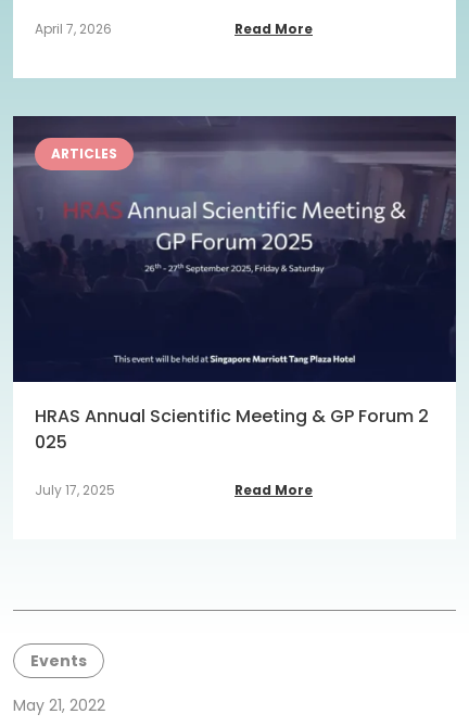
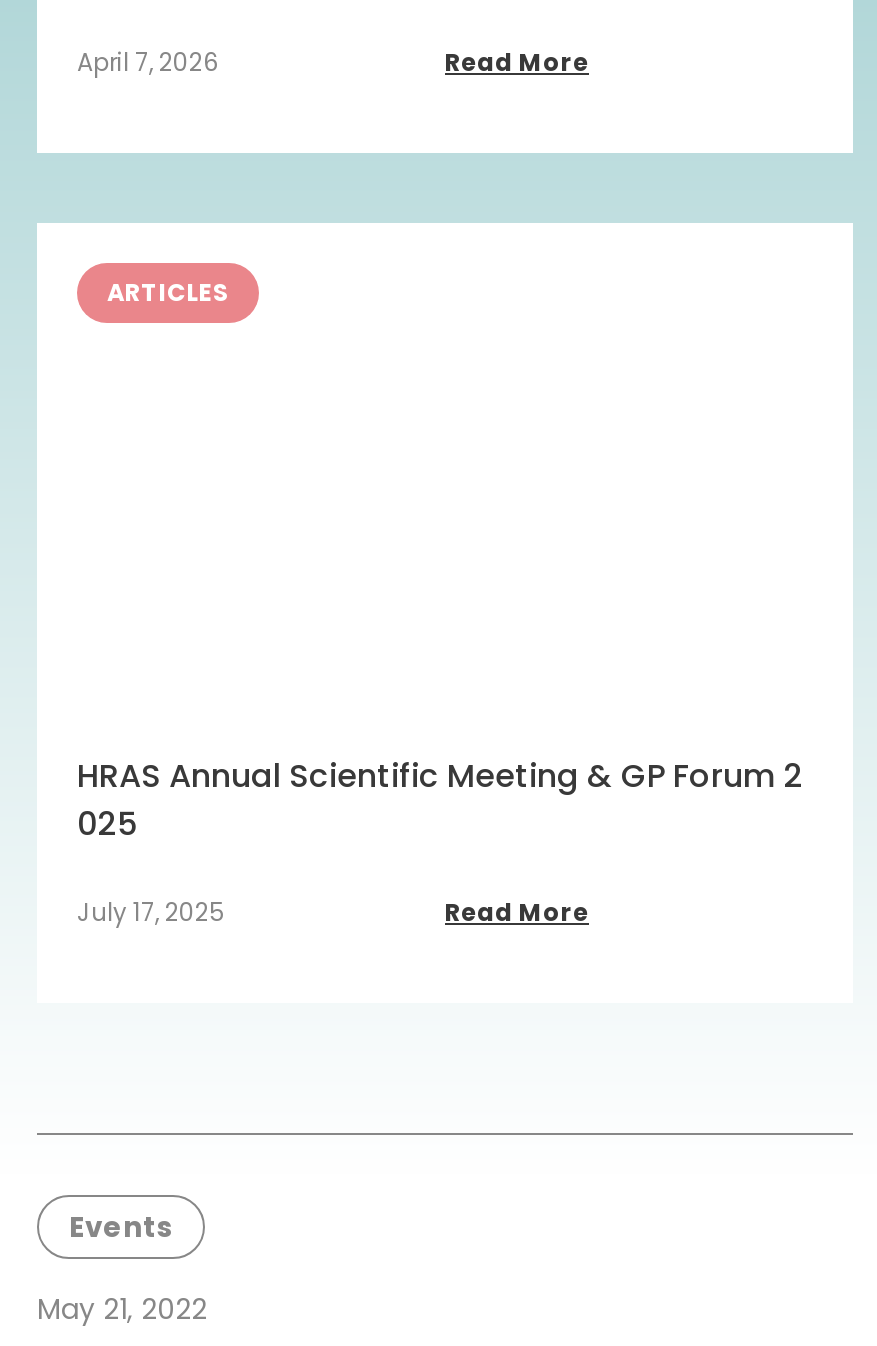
[12,115,457,383] [image] -> none

